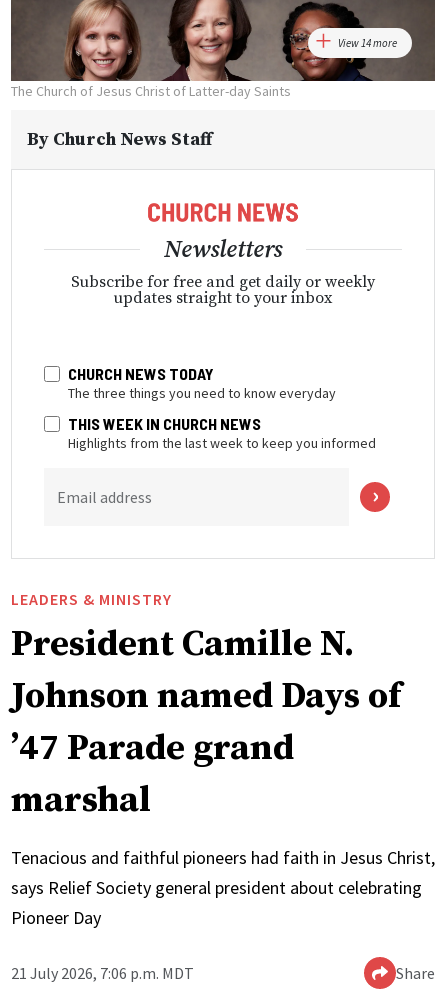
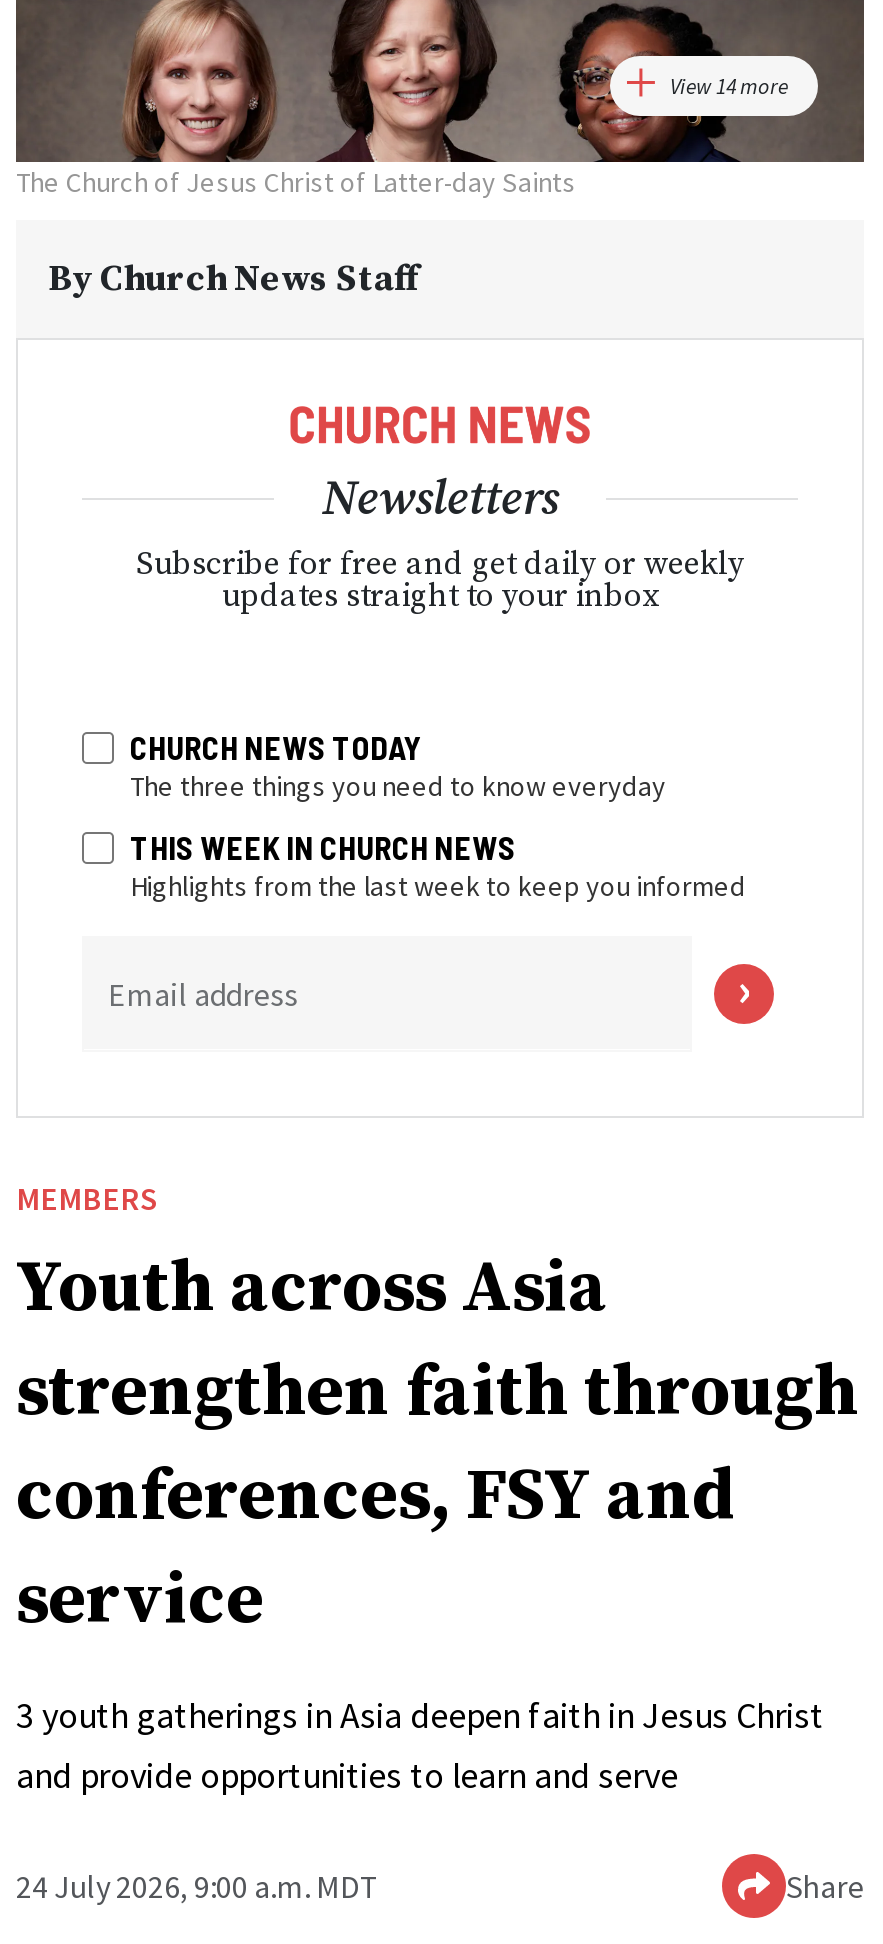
[11,589,401,823] LEADERS & MINISTRY | President Camille N. | Johnson named Days of | ’47 Parade grand | marshal -> [16,1177,858,1645] MEMBERS | Youth across Asia | strengthen faith through | conferences, FSY and | service
[11,846,435,929] Tenacious and faithful pioneers had faith in Jesus Christ, | says Relief Society general president about celebrating | Pioneer Day -> [16,1691,824,1797] 3 youth gatherings in Asia deepen faith in Jesus Christ | and provide opportunities to learn and serve
[11,963,194,983] 21 July 2026, 7:06 p.m. MDT -> [16,1865,380,1905] 24 July 2026, 9:00 a.m. MDT

